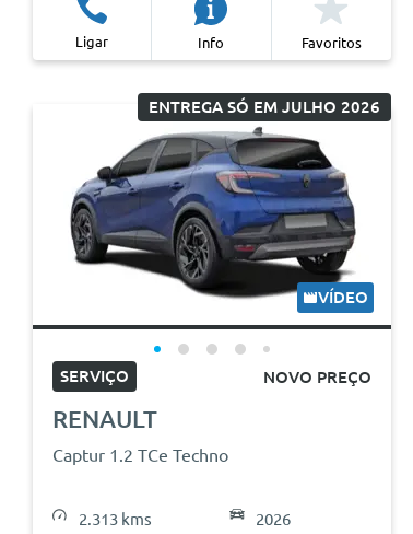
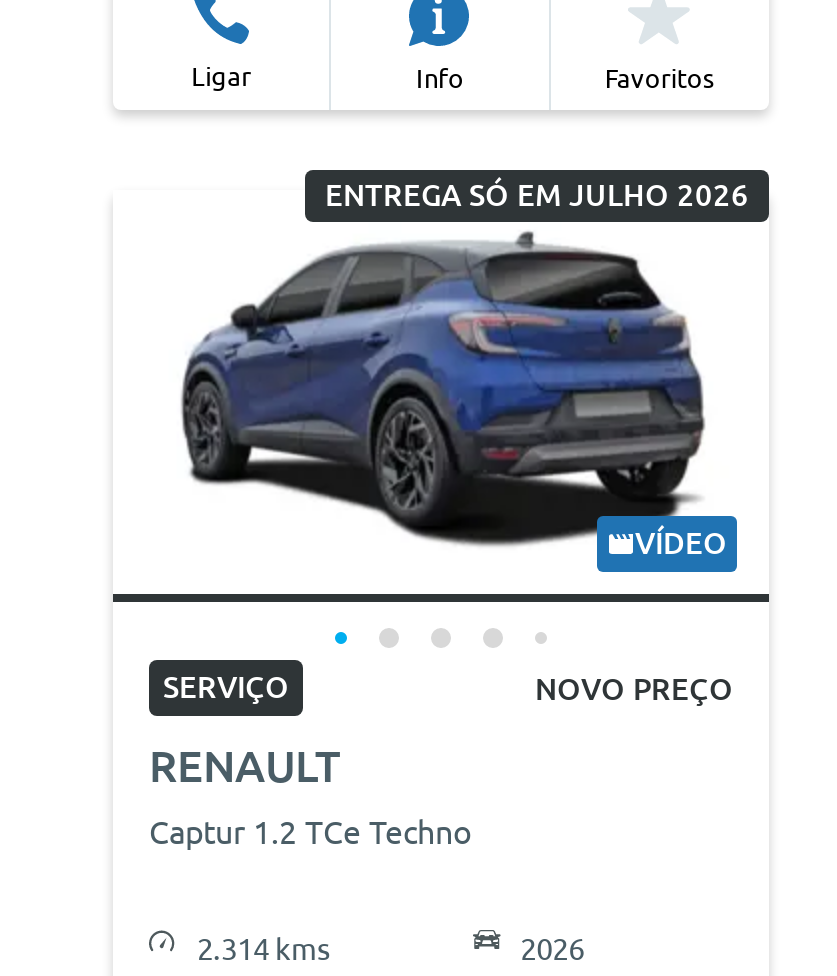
[79,510,152,528] 2.313 kms -> [197,932,331,966] 2.314 kms

